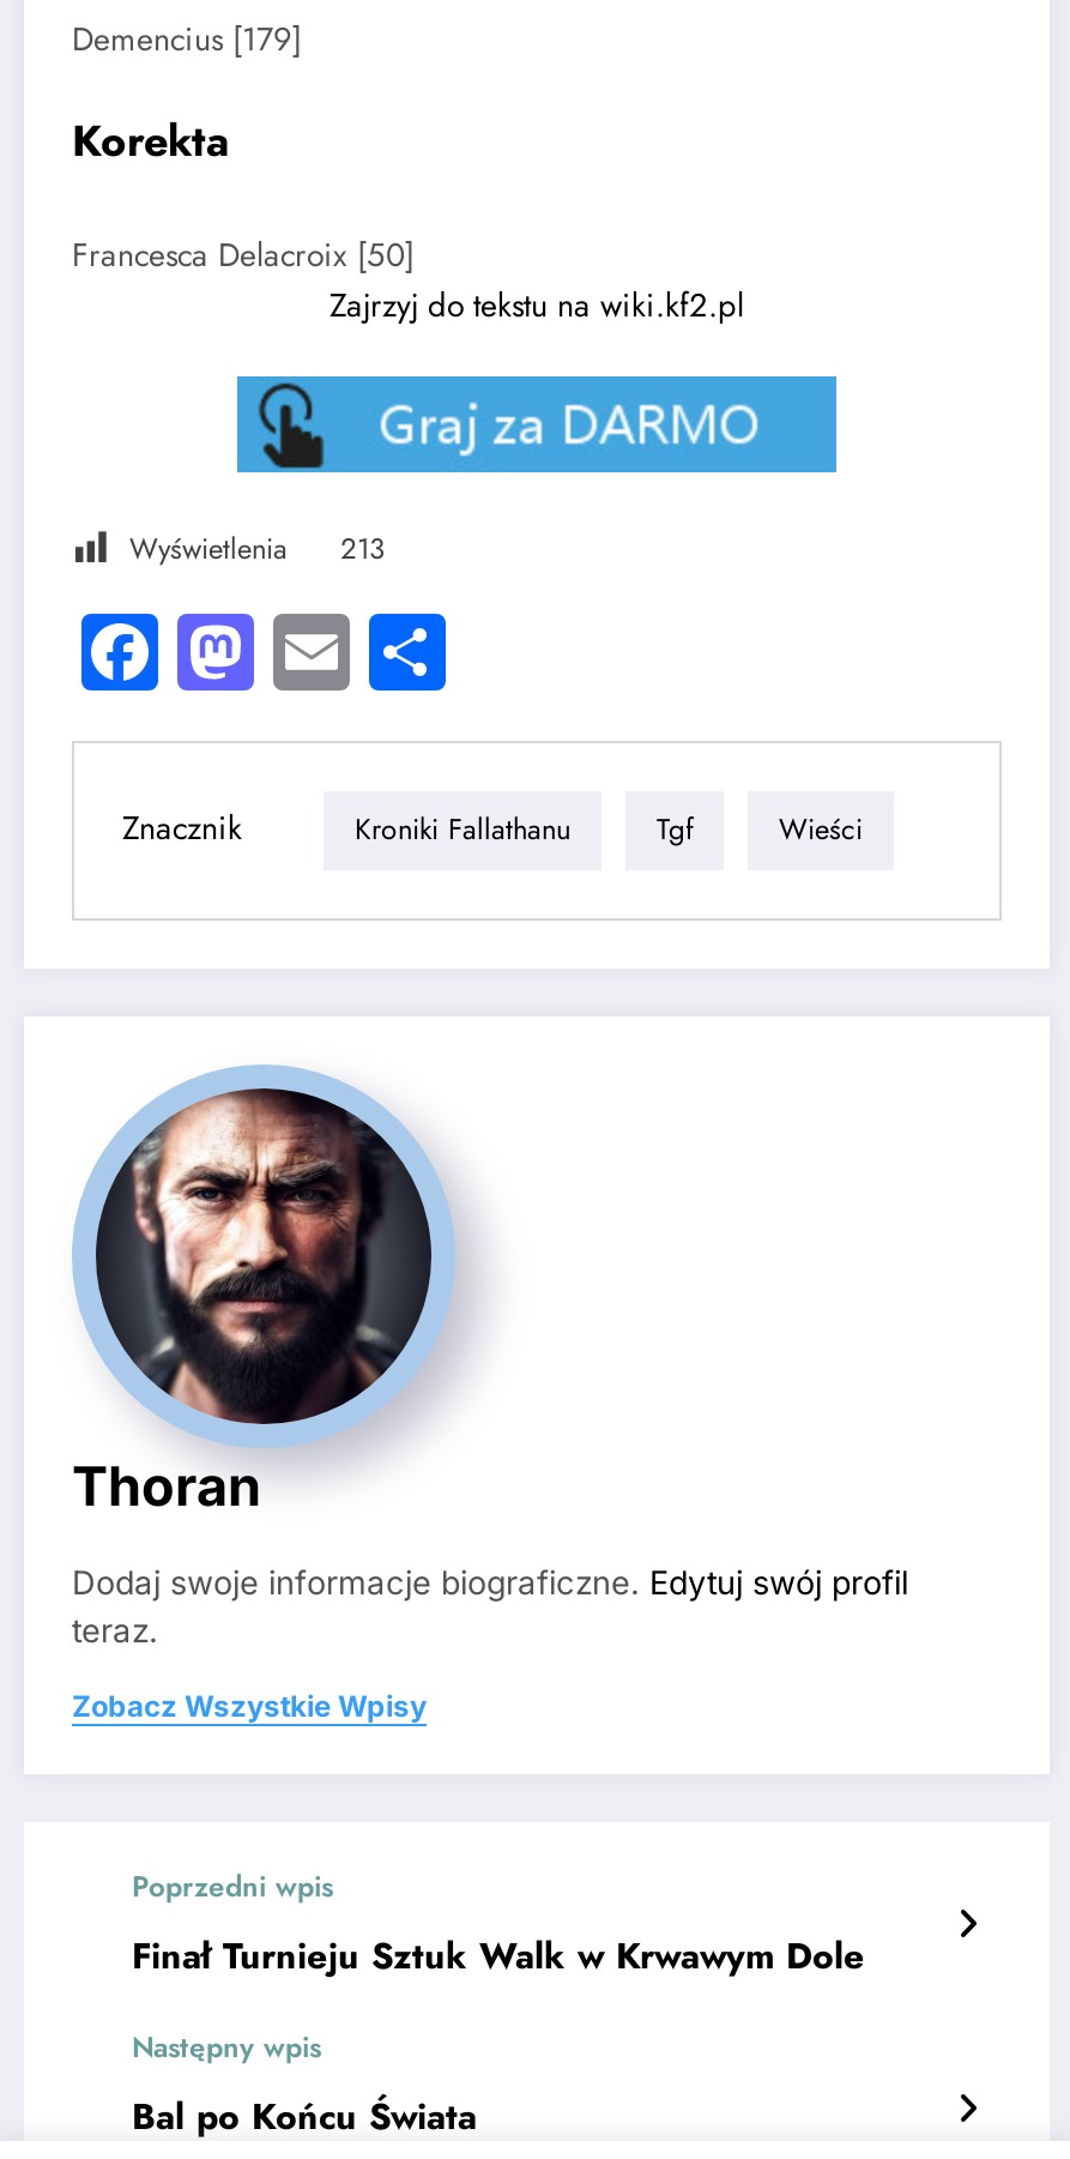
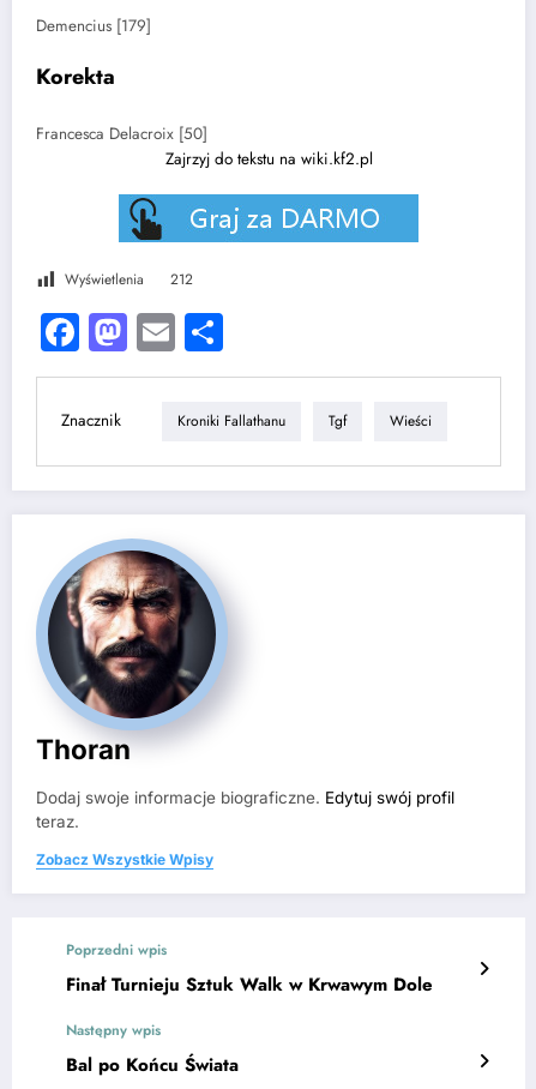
[129,526,386,569] Wyświetlenia 213 -> [65,269,193,291] Wyświetlenia 212

